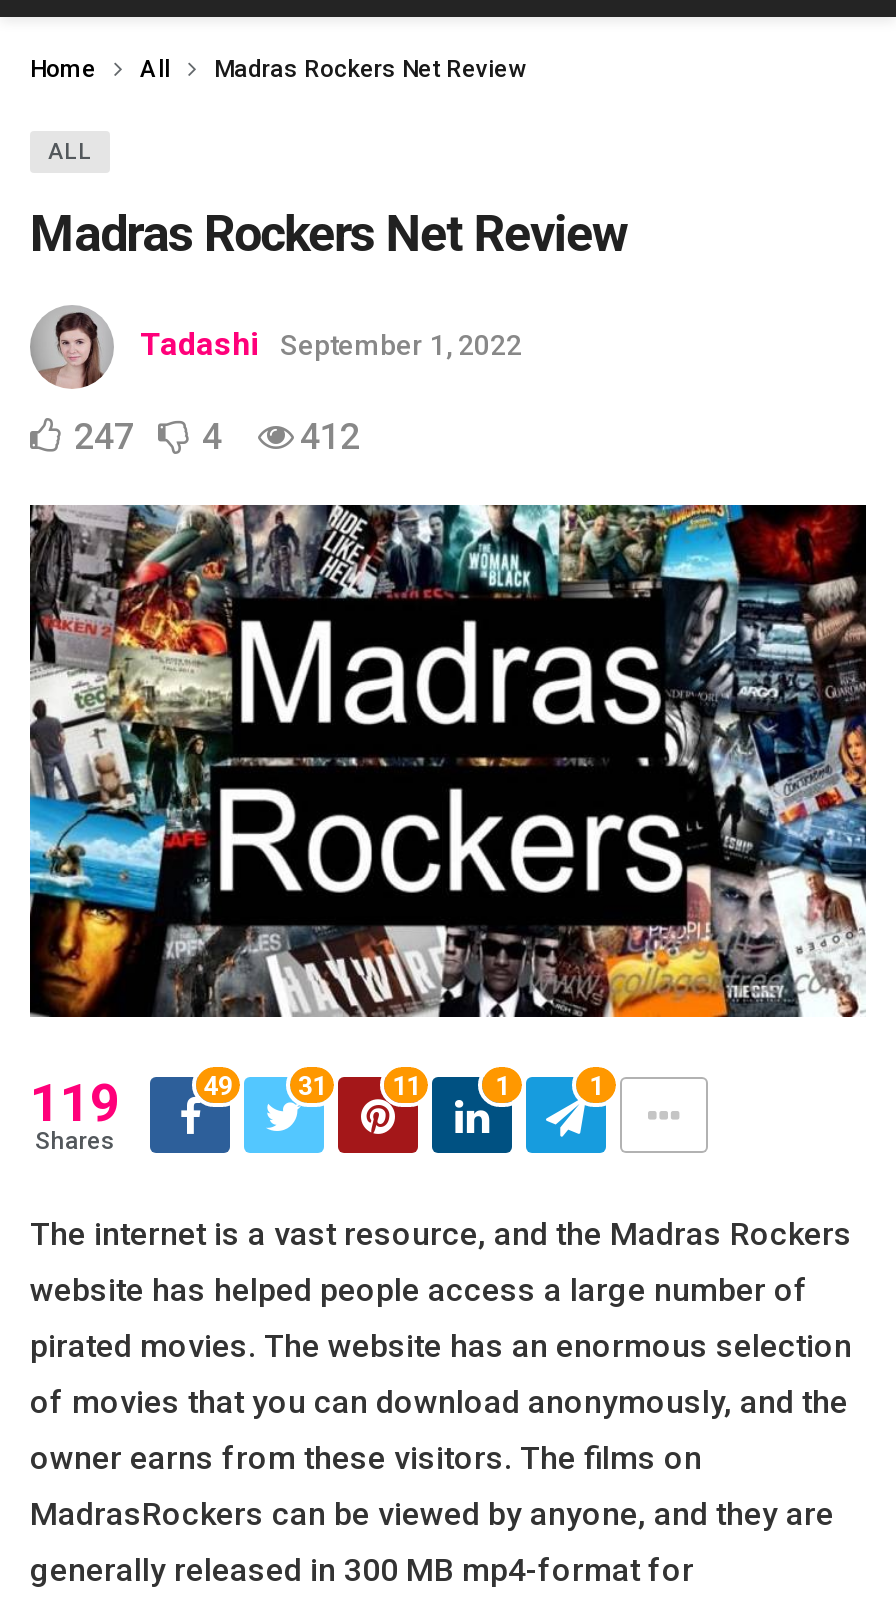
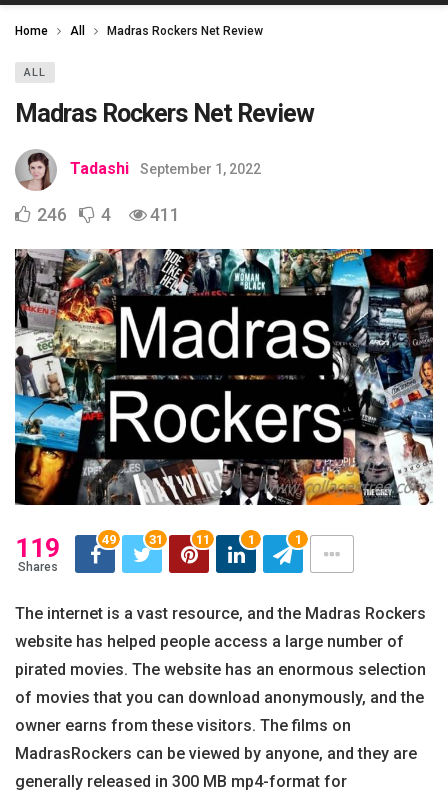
[74,415,134,457] 247 -> [37,204,67,225] 246
[300,415,360,457] 412 -> [150,204,180,225] 411

